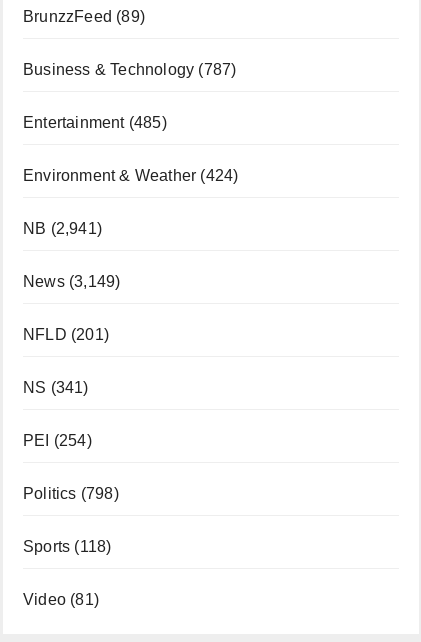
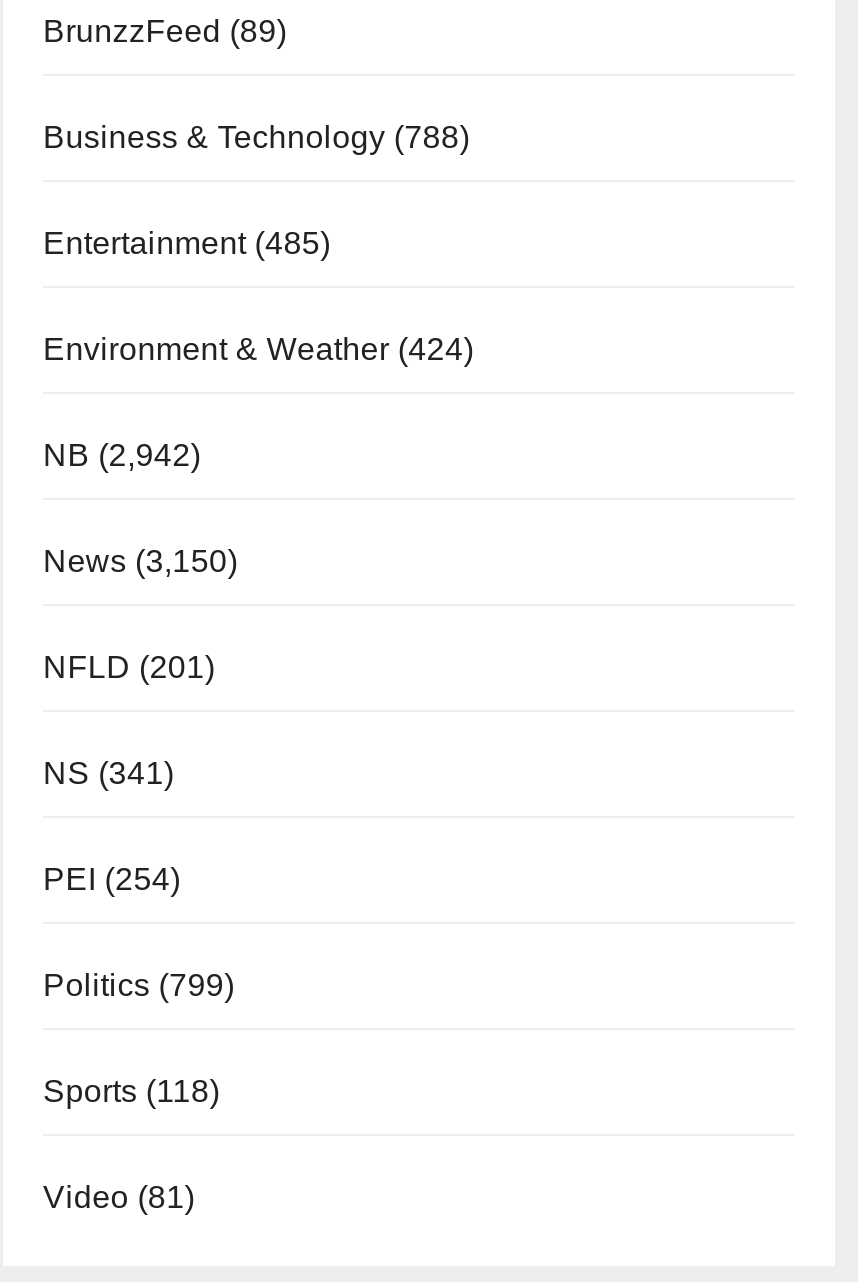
[23,61,236,78] Business & Technology (787) -> [43,119,470,153] Business & Technology (788)
[23,220,102,237] NB (2,941) -> [43,437,201,471] NB (2,942)
[23,273,120,290] News (3,149) -> [43,543,238,577] News (3,150)
[23,485,119,502] Politics (798) -> [43,967,235,1001] Politics (799)

